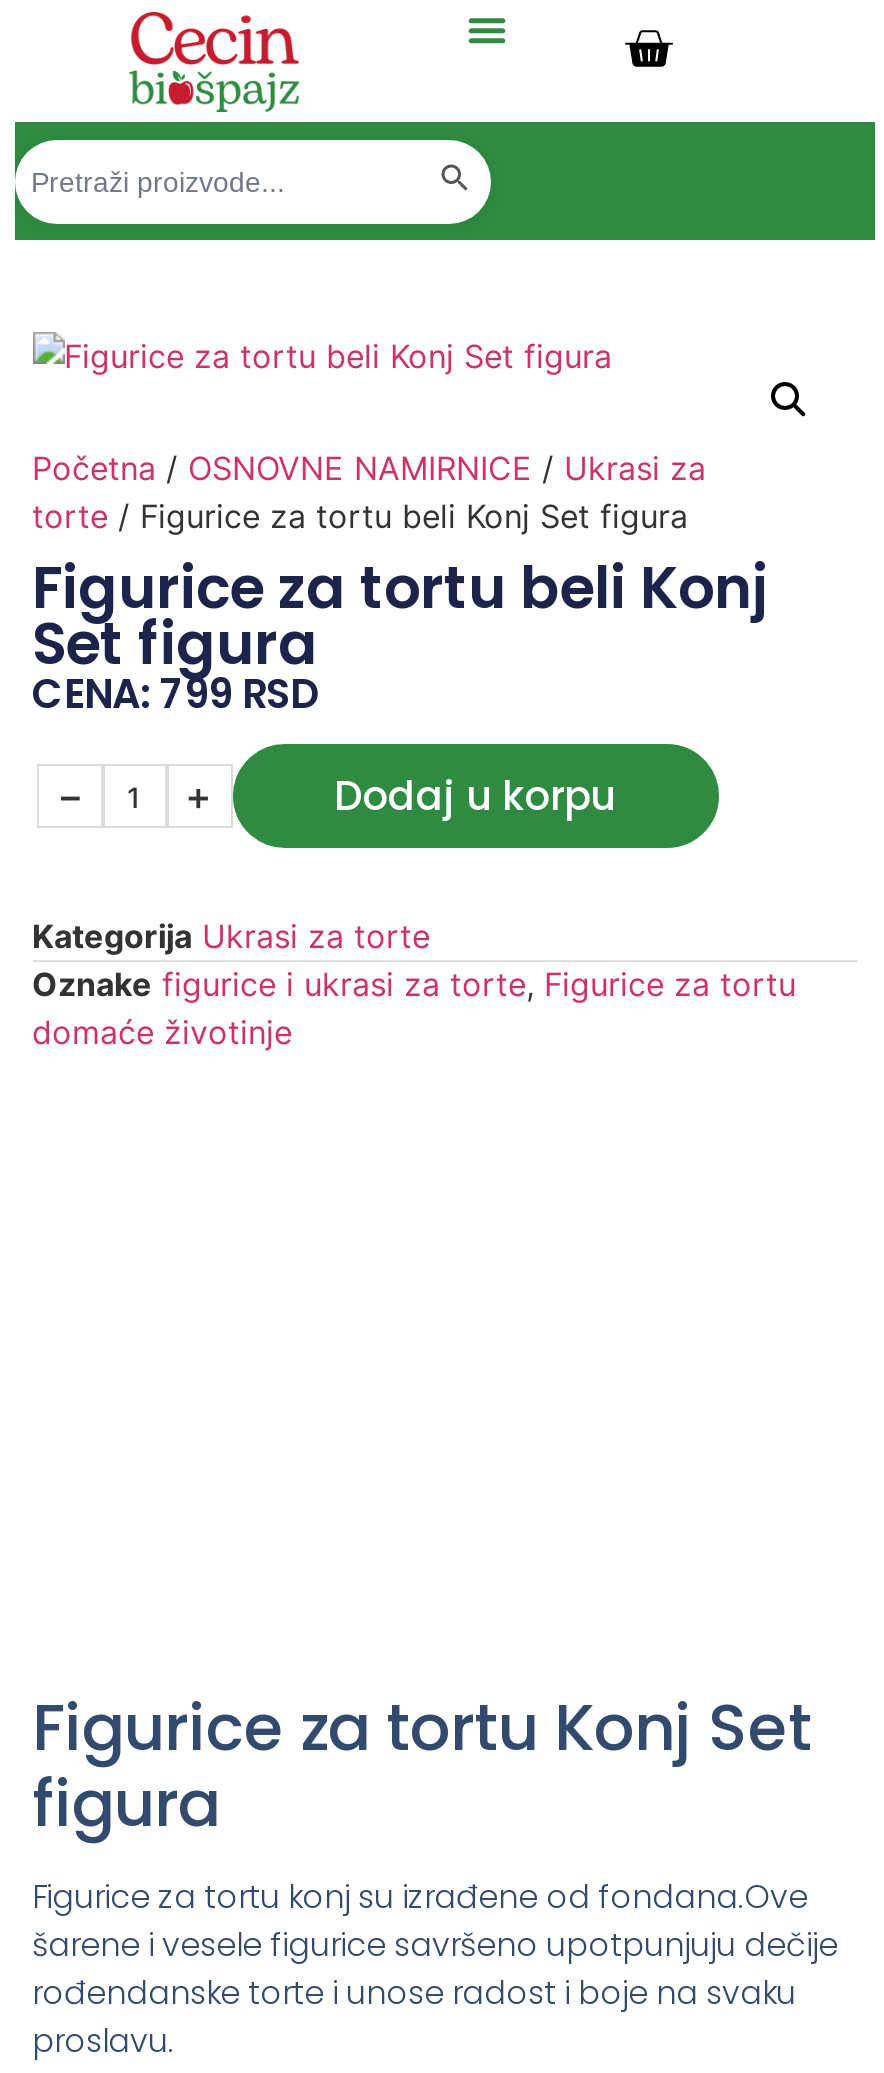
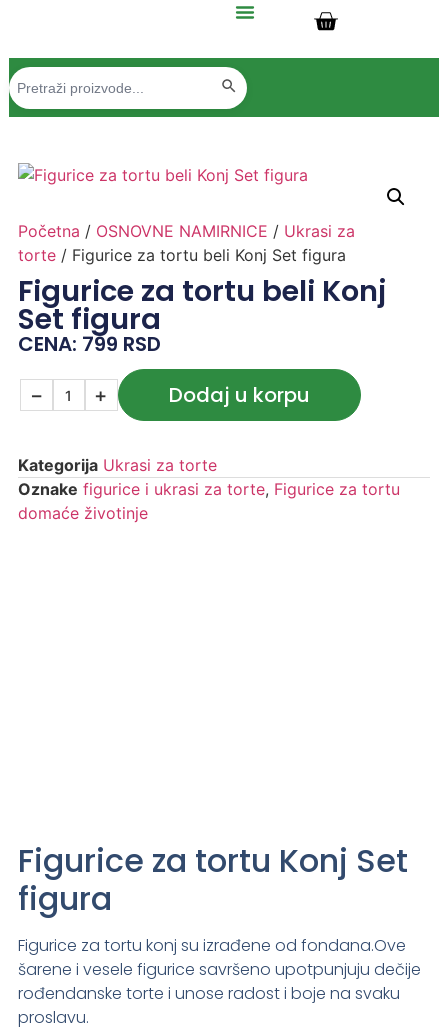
[129,10,301,114] [image] -> none

